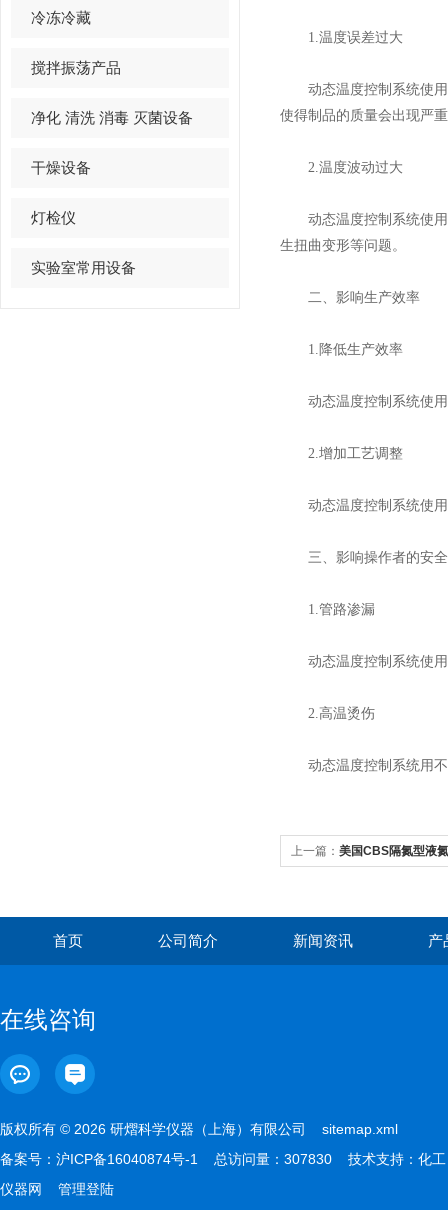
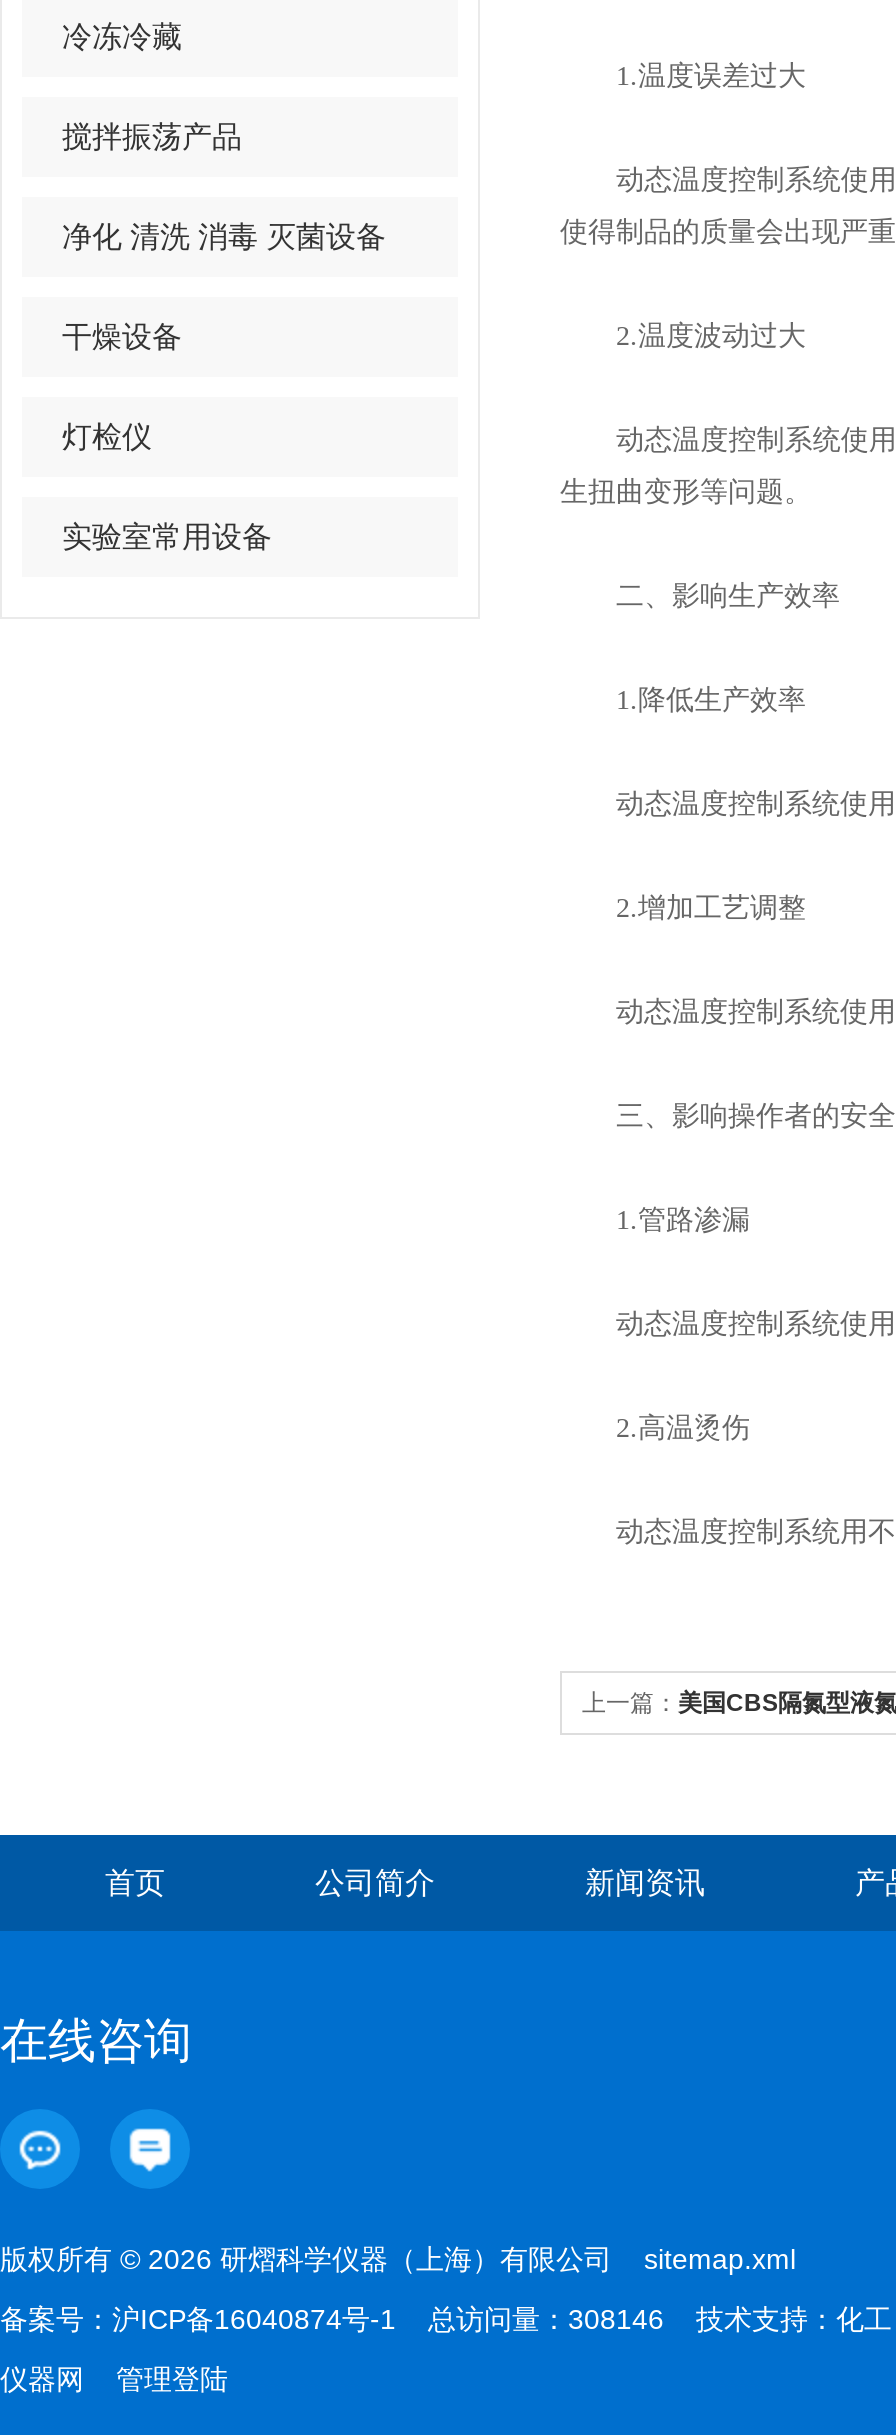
[0,1151,446,1167] 备案号：沪ICP备16040874号-1总访问量：307830 技术支持：化工 -> [0,2303,892,2335] 备案号：沪ICP备16040874号-1总访问量：308146 技术支持：化工

